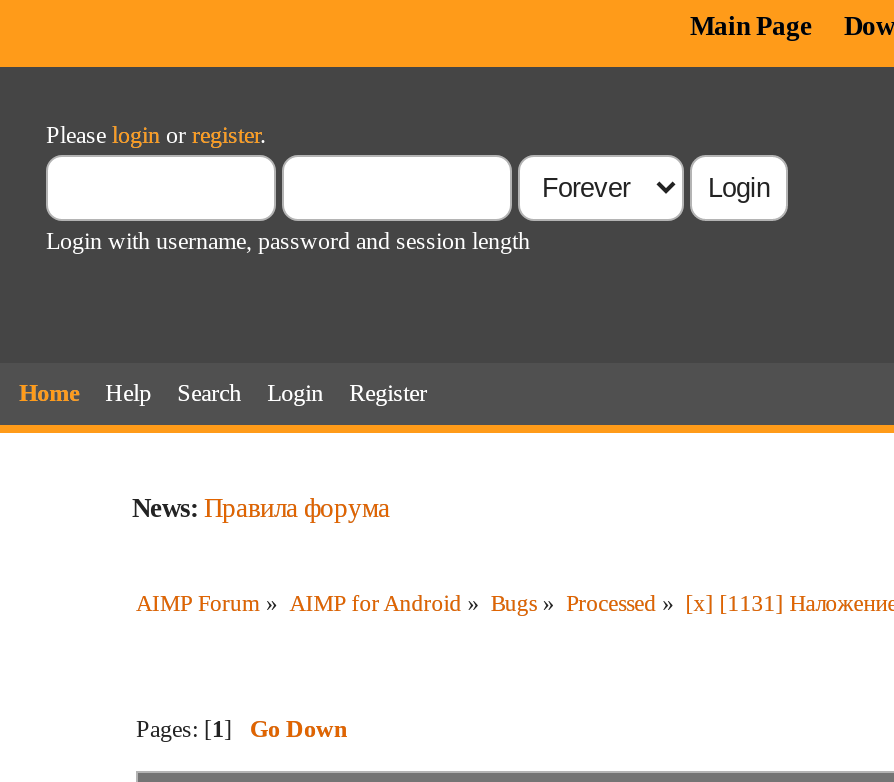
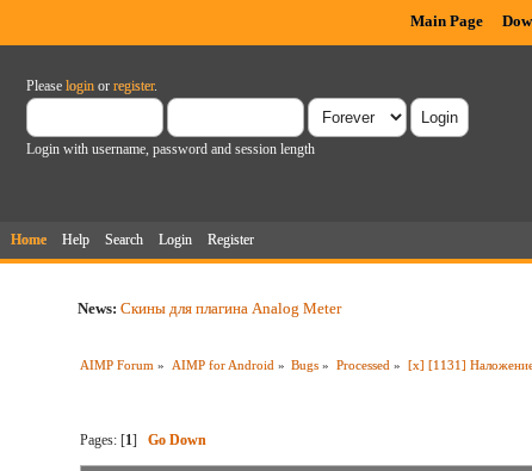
[132,493,390,523] News: Правила форума -> [78,299,341,317] News: Скины для плагина Analog Meter

